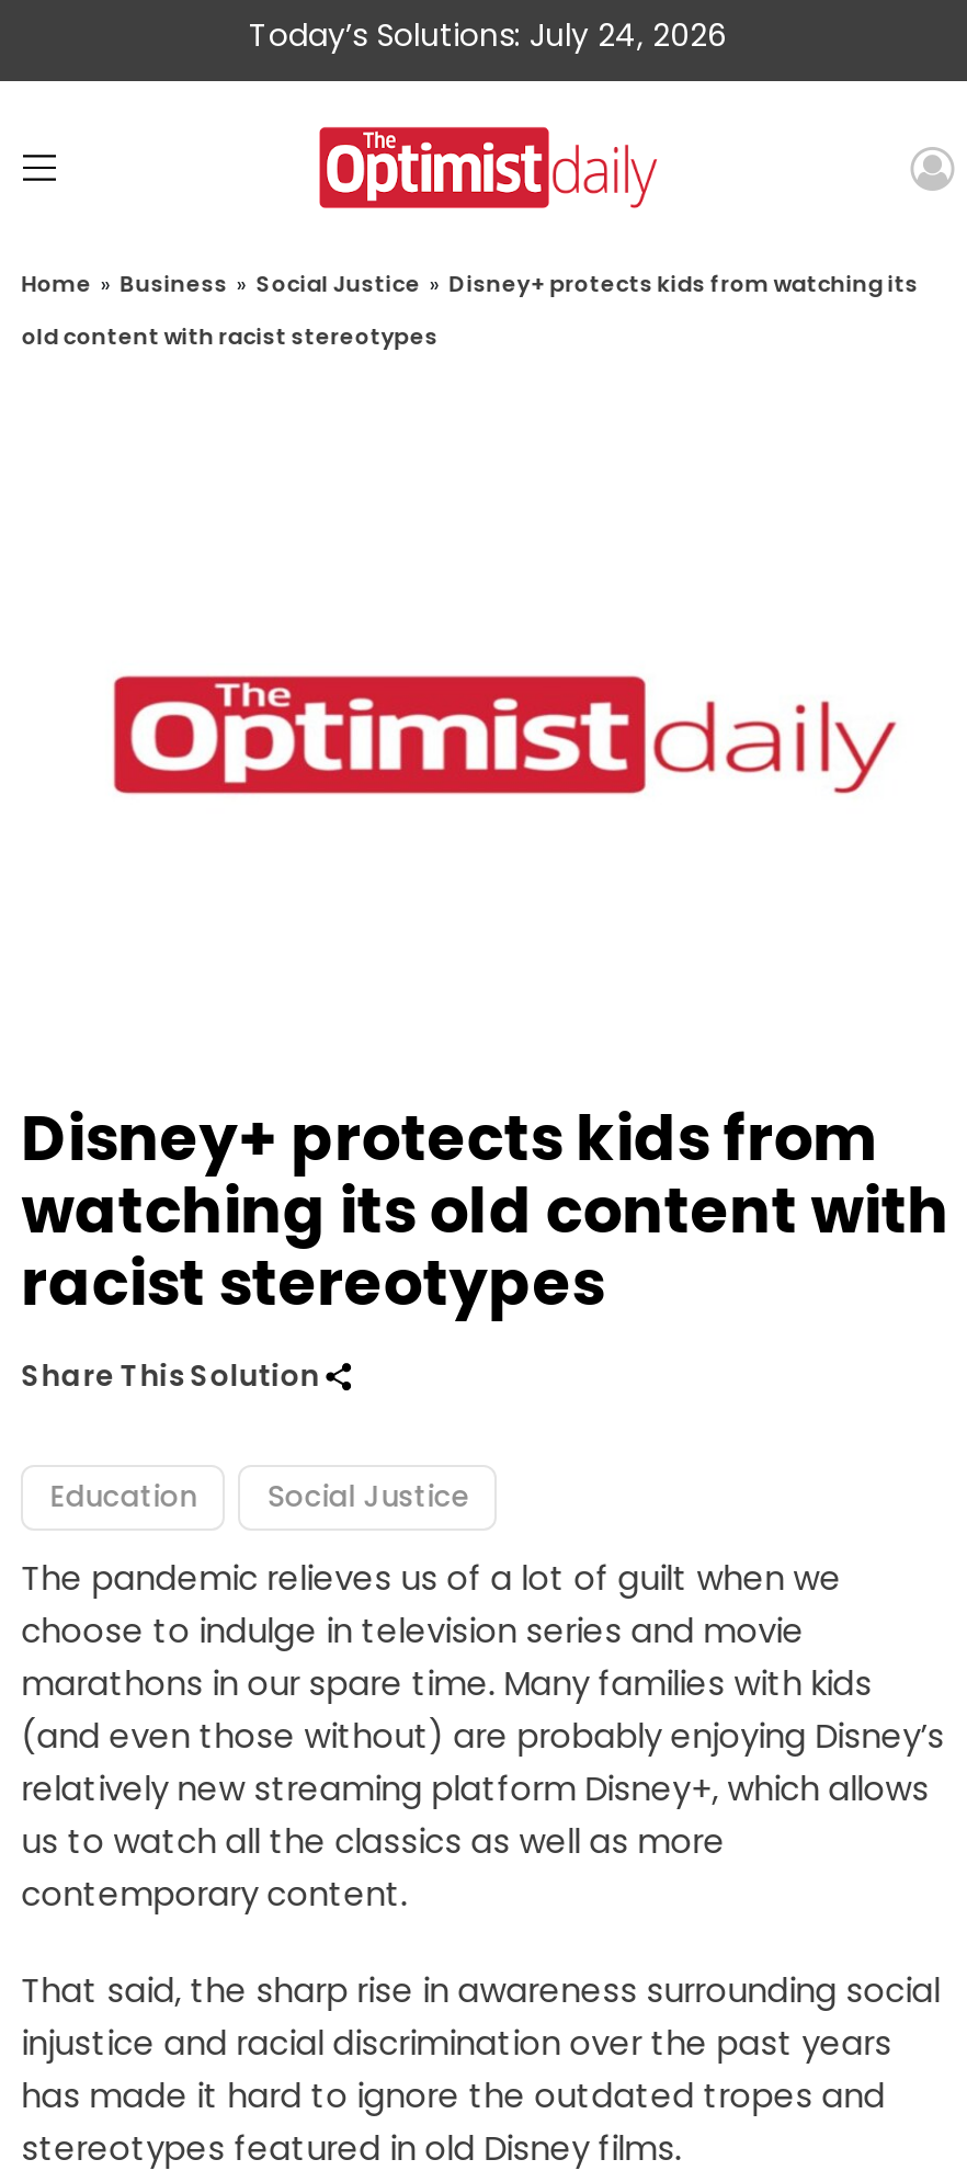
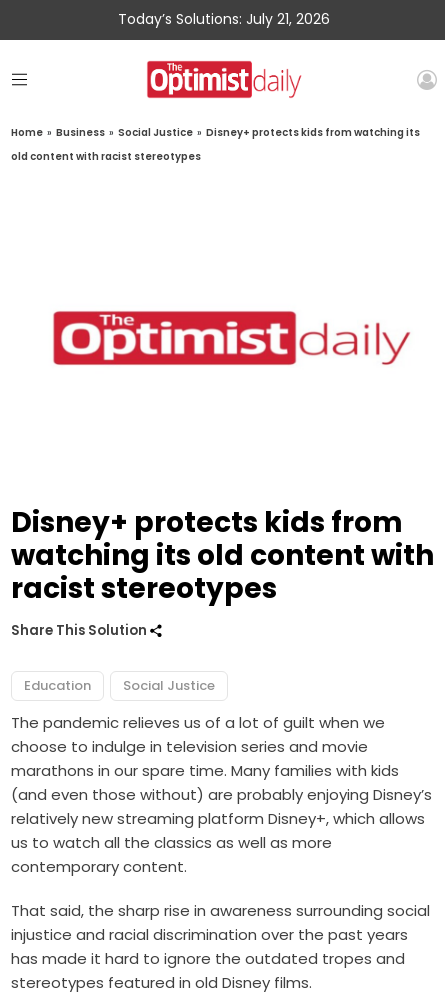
[249,13,727,57] Today’s Solutions: July 24, 2026 -> [118,9,330,29] Today’s Solutions: July 21, 2026

